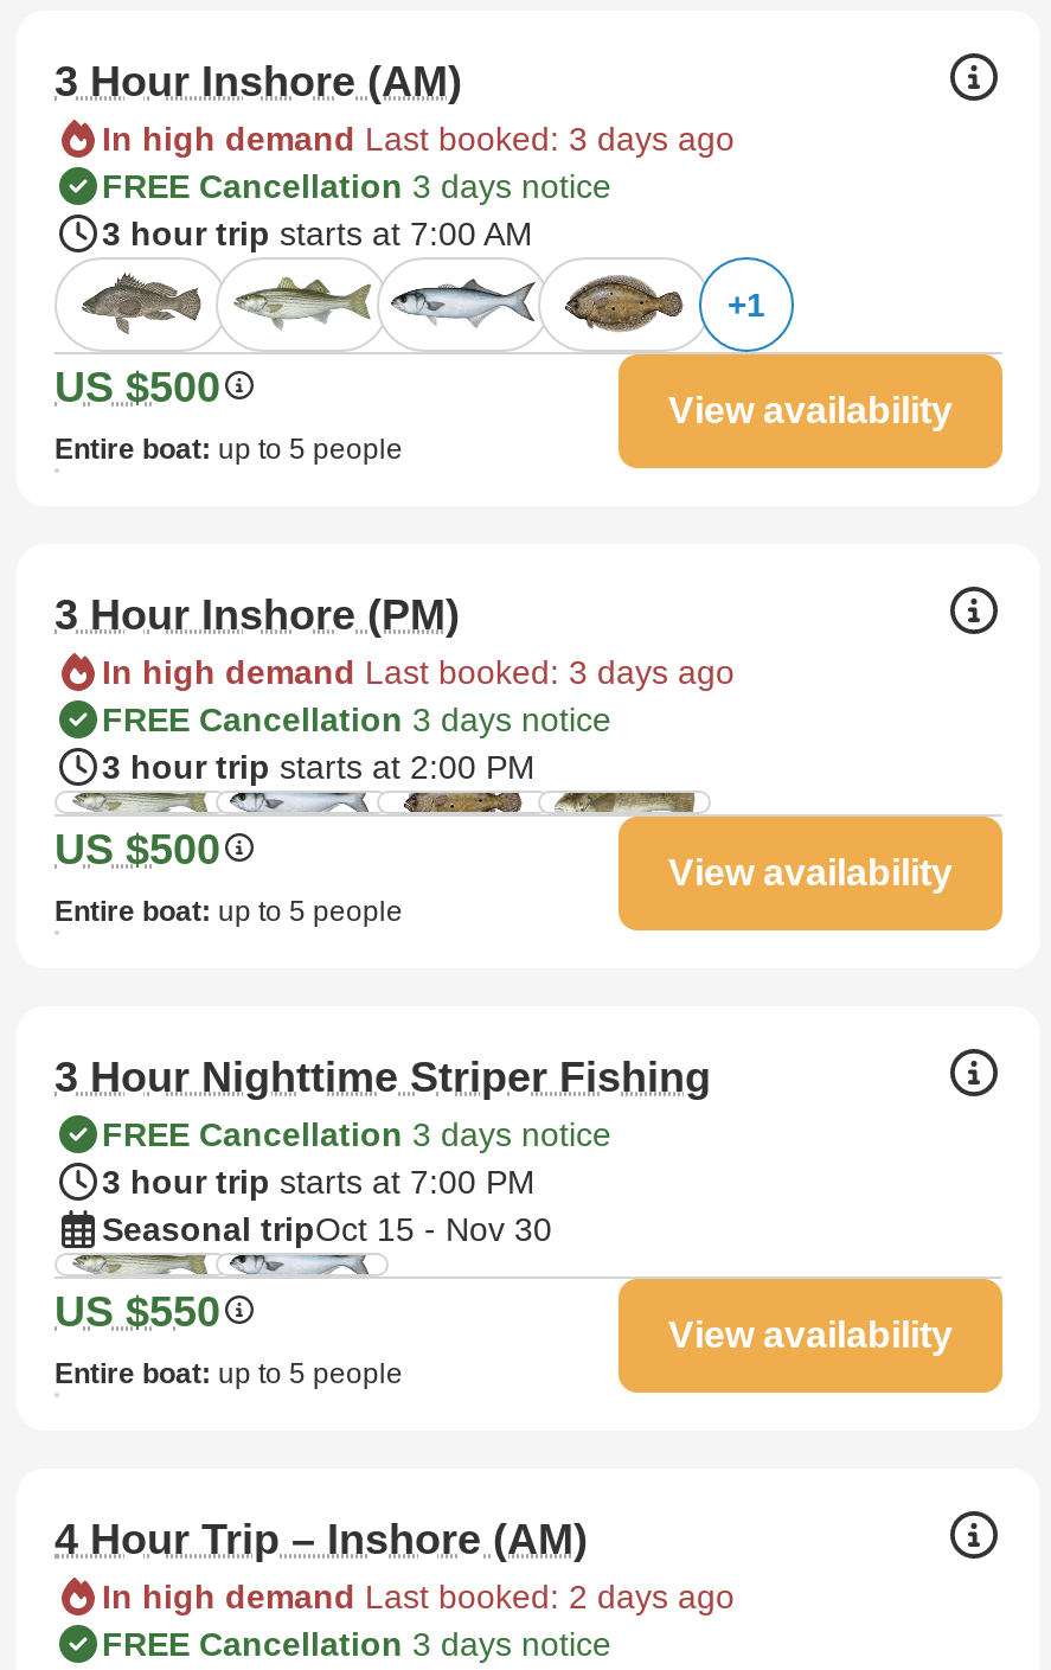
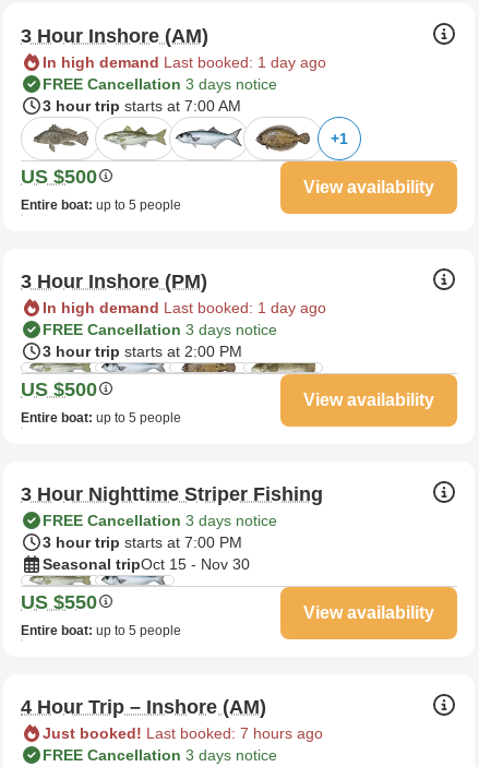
[102,119,735,157] In high demand Last booked: 3 days ago -> [43,53,326,70] In high demand Last booked: 1 day ago
[102,652,735,690] In high demand Last booked: 3 days ago -> [43,299,326,316] In high demand Last booked: 1 day ago
[102,1577,735,1615] In high demand Last booked: 2 days ago -> [43,724,323,741] Just booked! Last booked: 7 hours ago

